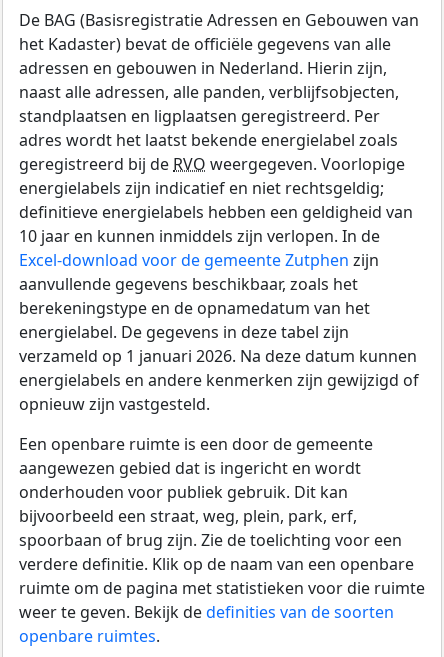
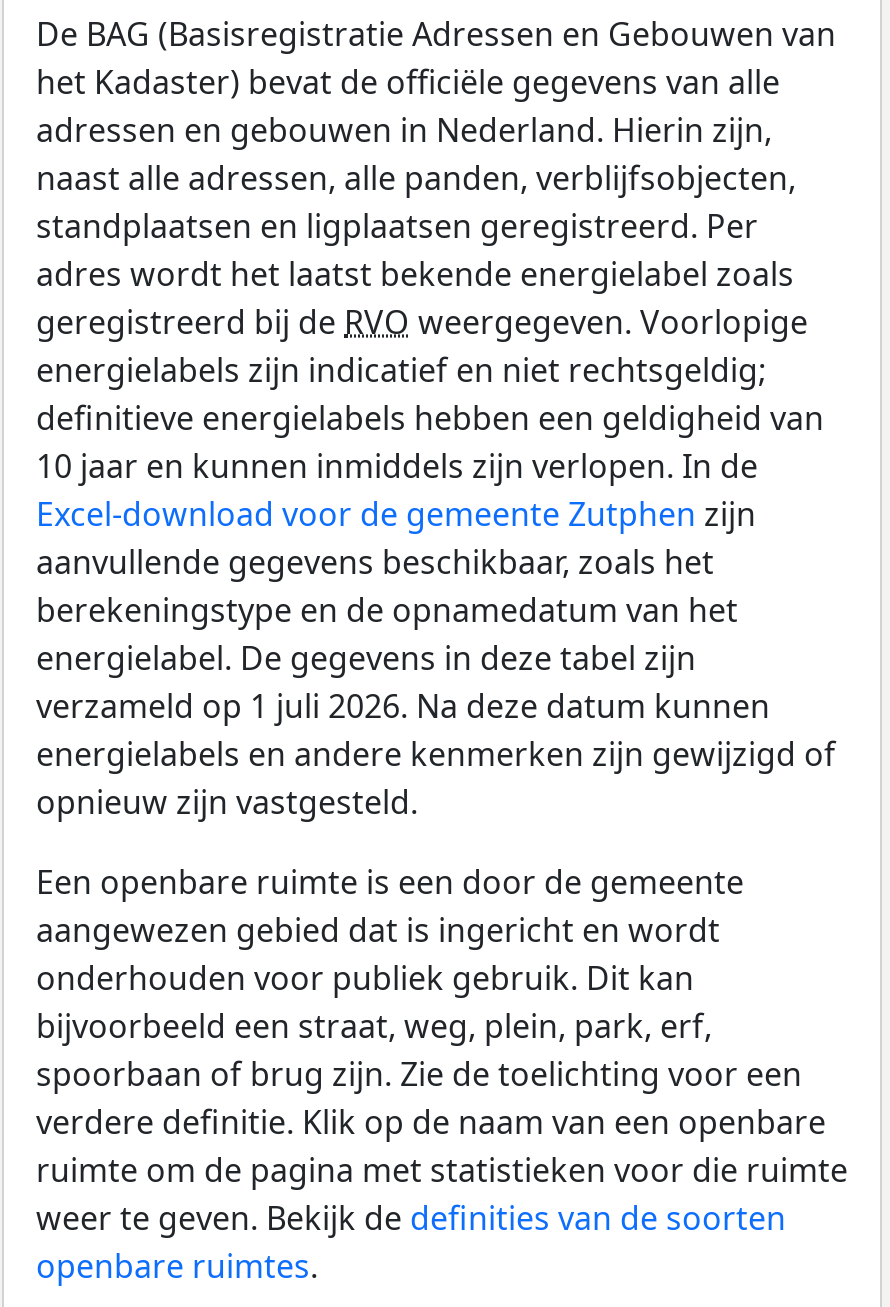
[19,345,417,367] verzameld op 1 januari 2026. Na deze datum kunnen -> [36,685,770,729] verzameld op 1 juli 2026. Na deze datum kunnen

